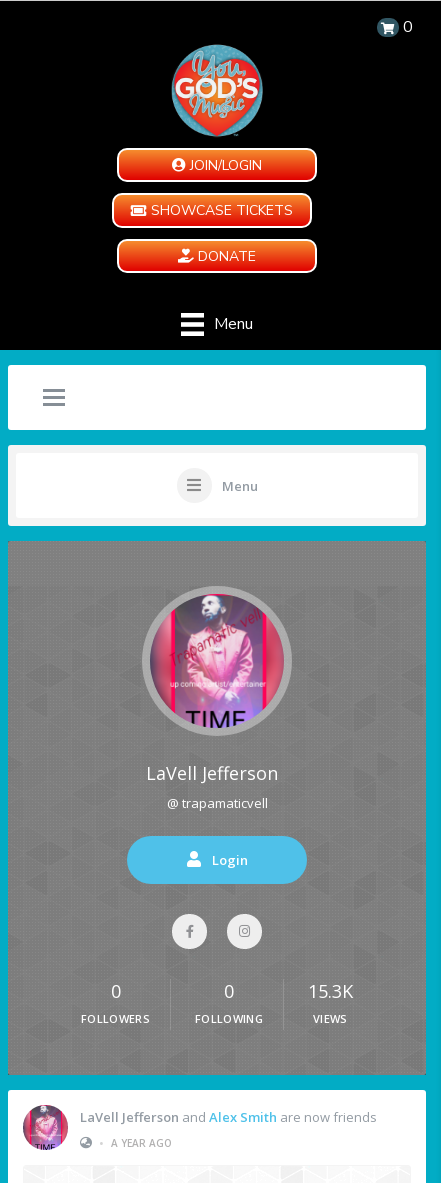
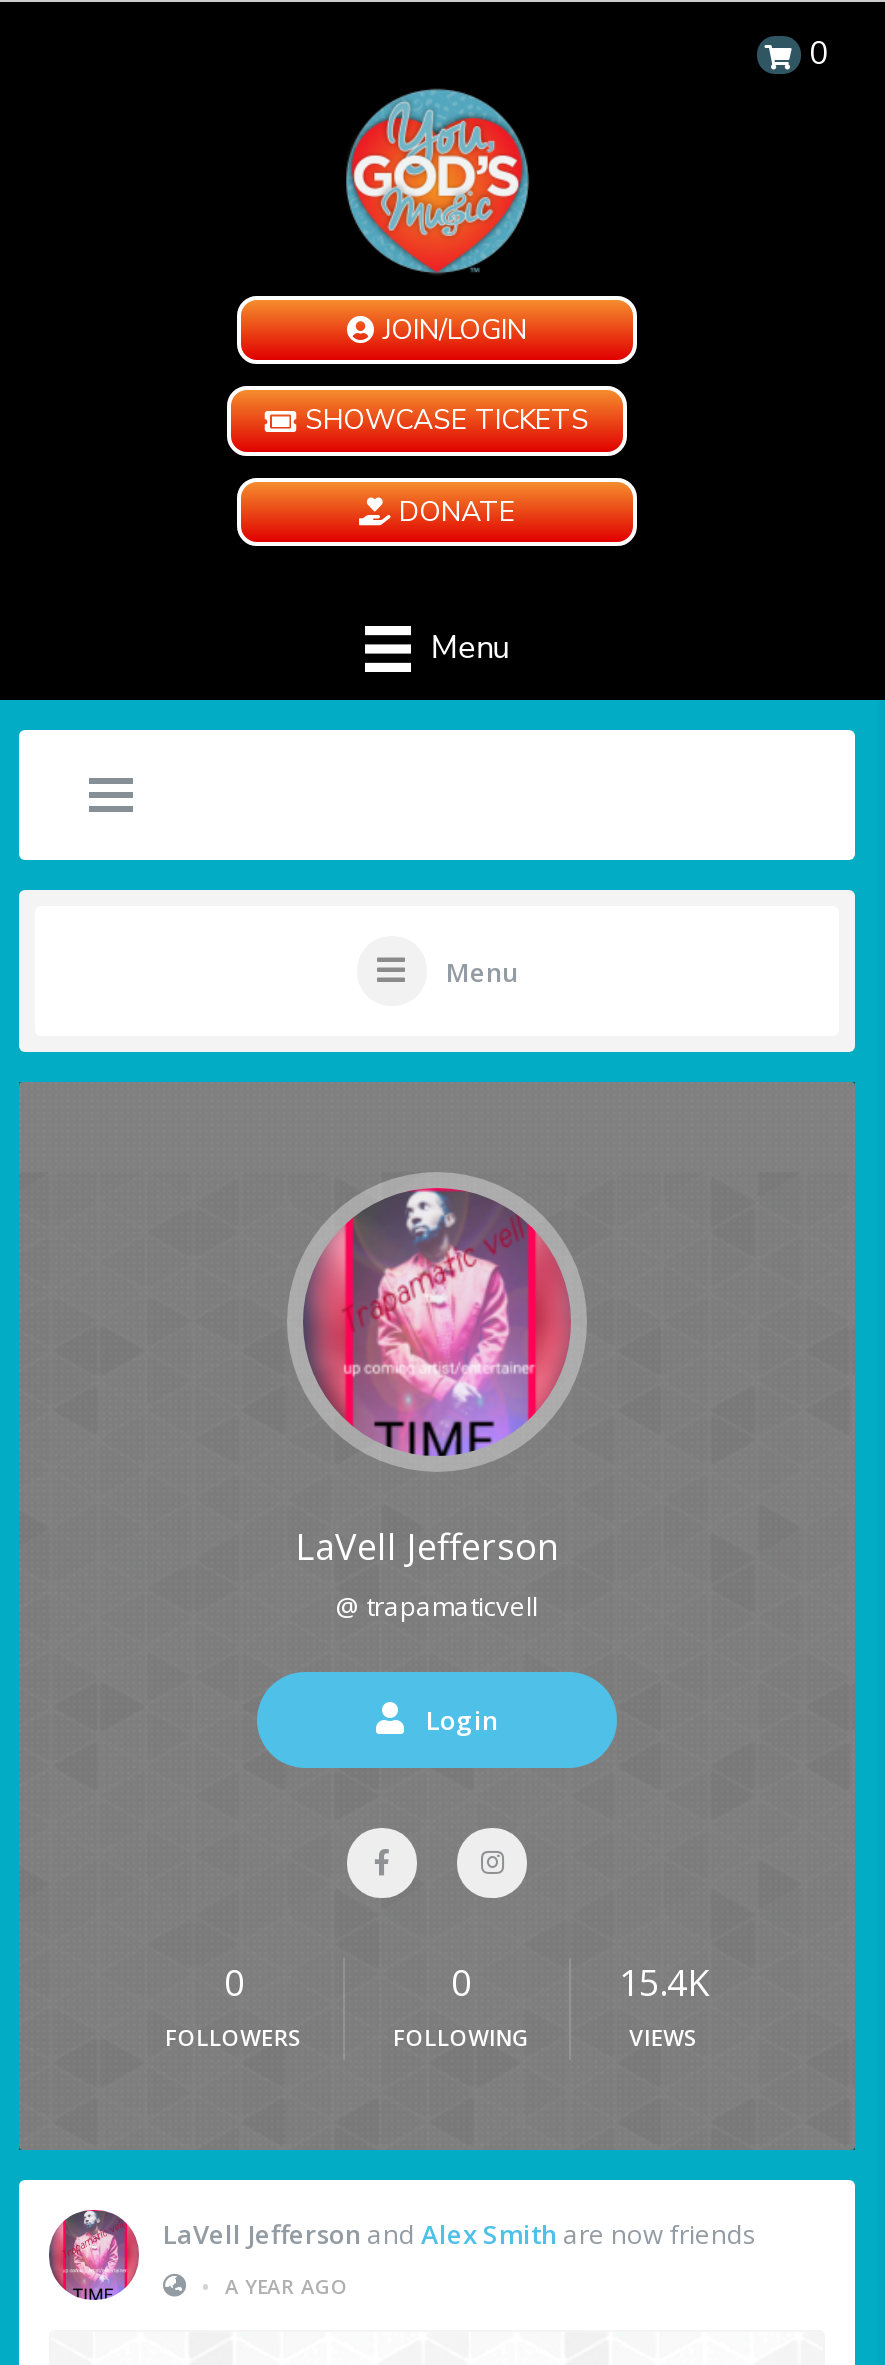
[308,979,353,1003] 15.3K -> [619,1958,709,2006] 15.4K

